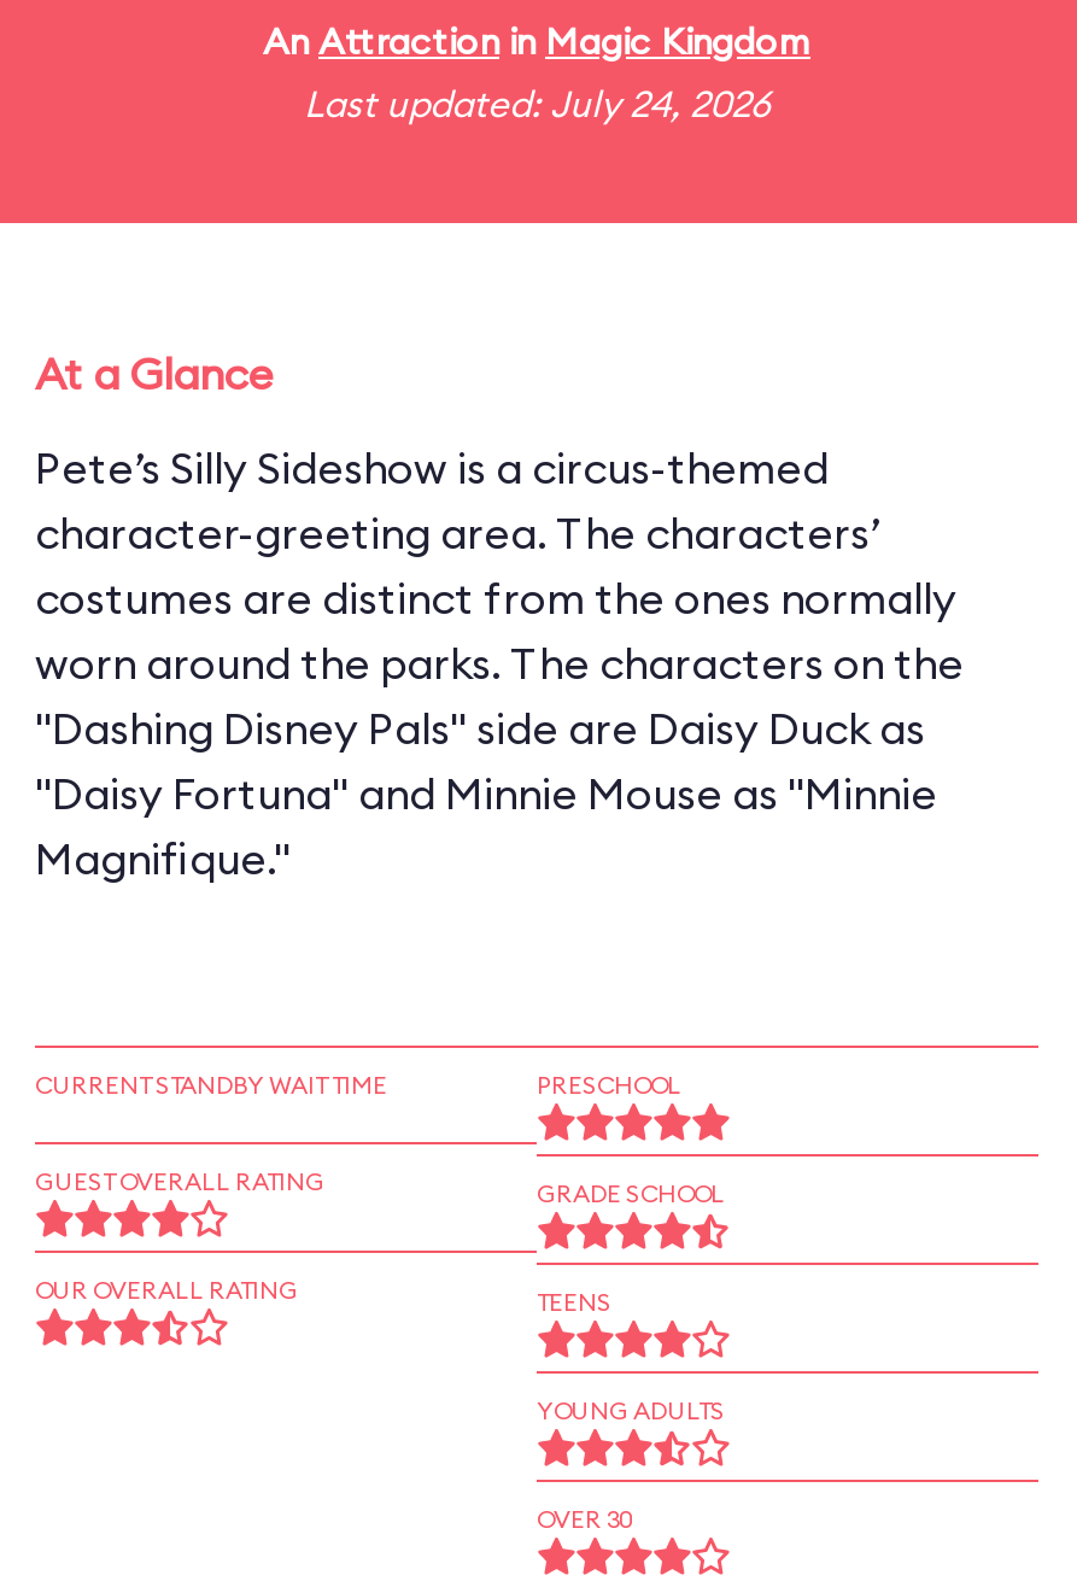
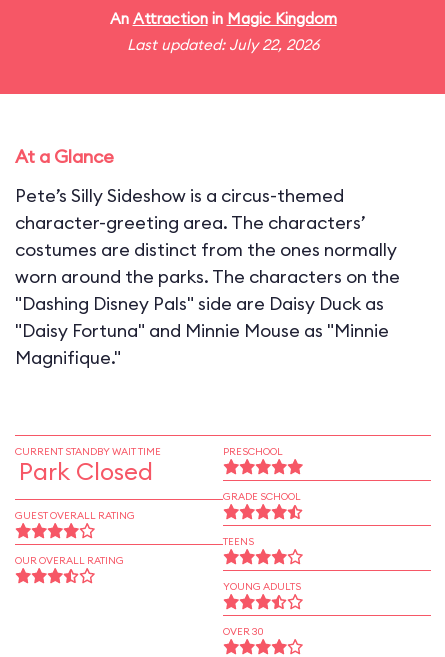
[304,81,769,127] Last updated: July 24, 2026 -> [127,35,319,54] Last updated: July 22, 2026
none -> [19,456,153,486] Park Closed
moved [35,1166,324,1306] -> [15,509,135,567]: GUEST OVERALL RATING | OUR OVERALL RATING

